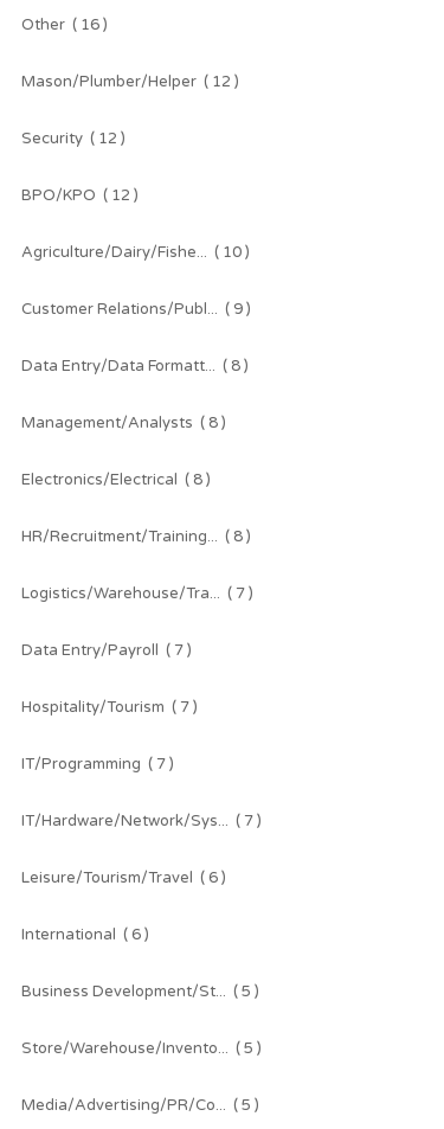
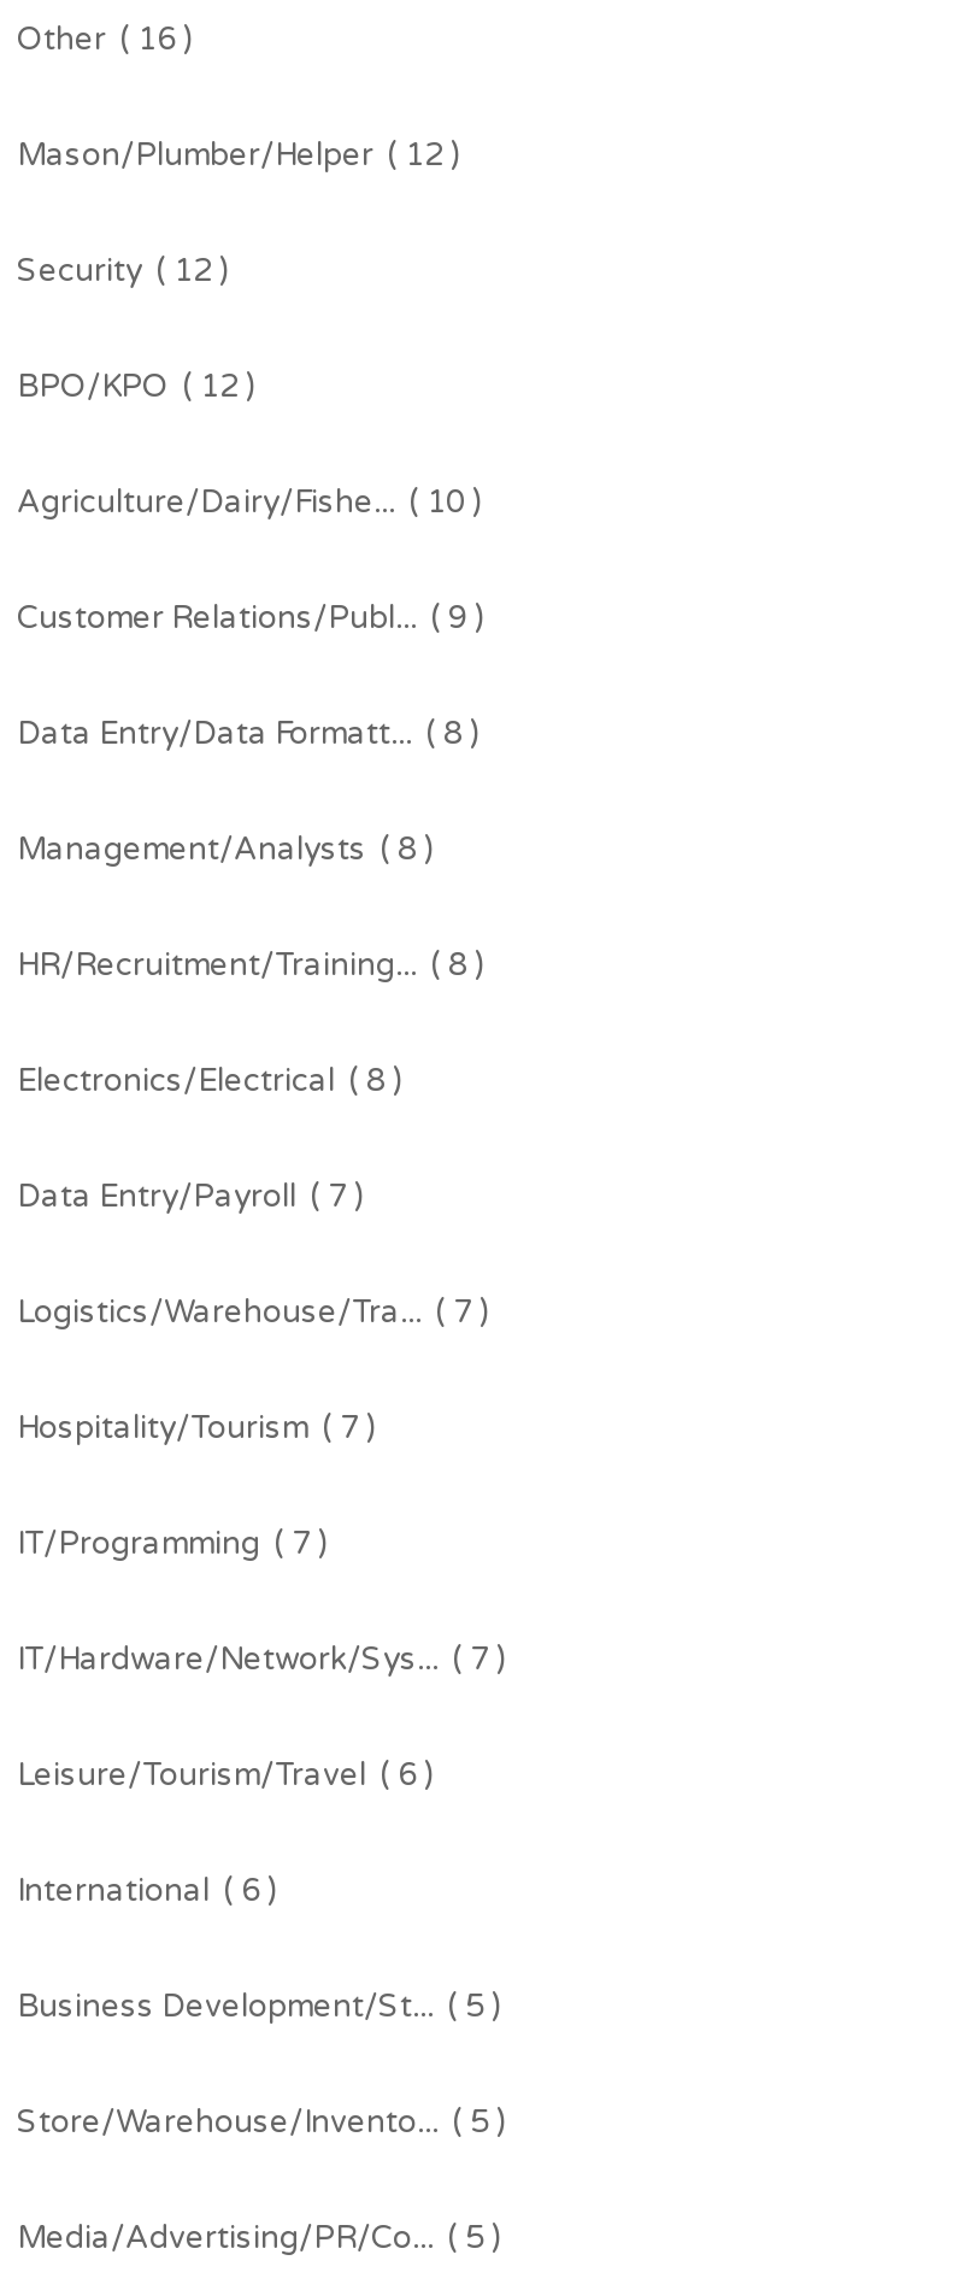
moved [21,471,211,490] -> [17,1063,402,1101]: Electronics/Electrical ( 8 )
moved [21,528,251,547] -> [17,947,484,986]: HR/Recruitment/Training... ( 8 )
moved [21,585,253,603] -> [17,1294,489,1333]: Logistics/Warehouse/Tra... ( 7 )
moved [21,641,192,660] -> [17,1179,364,1217]: Data Entry/Payroll ( 7 )

